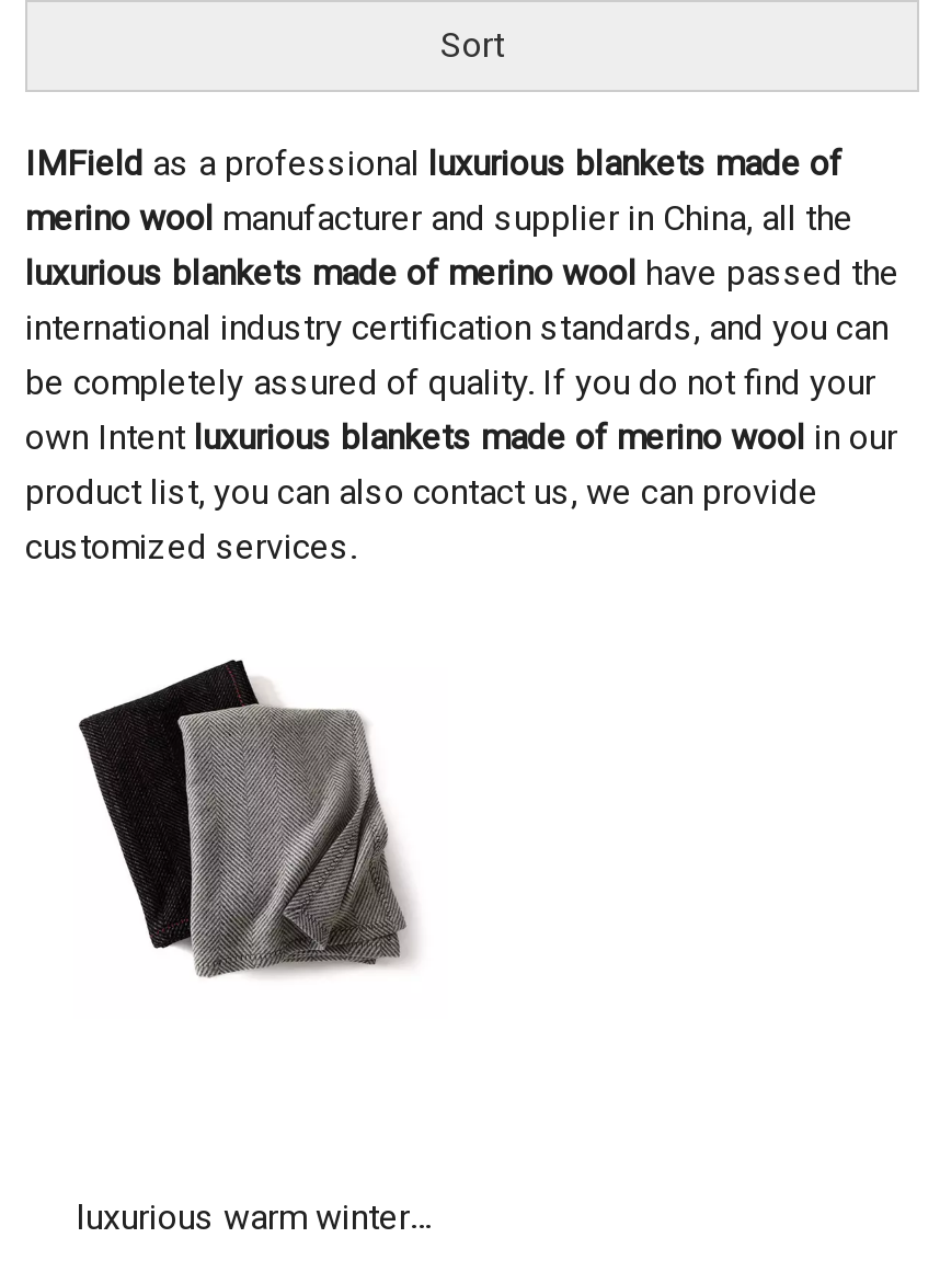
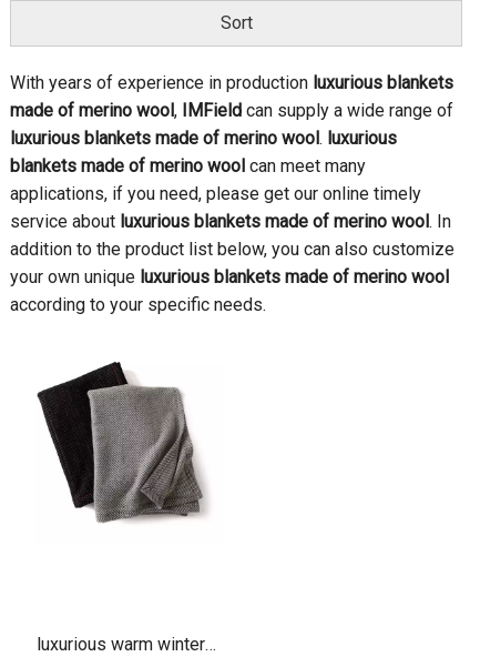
[25,143,899,568] IMField as a professional luxurious blankets made of | merino wool manufacturer and supplier in China, all the | luxurious blankets made of merino wool have passed the | international industry certification standards, and you can | be completely assured of quality. If you do not find your | own Intent luxurious blankets made of merino wool in our | product list, you can also contact us, we can provide | customized services. -> [10,72,455,316] With years of experience in production luxurious blankets | made of merino wool, IMField can supply a wide range of | luxurious blankets made of merino wool. luxurious | blankets made of merino wool can meet many | applications, if you need, please get our online timely | service about luxurious blankets made of merino wool. In | addition to the product list below, you can also customize | your own unique luxurious blankets made of merino wool | according to your specific needs.

